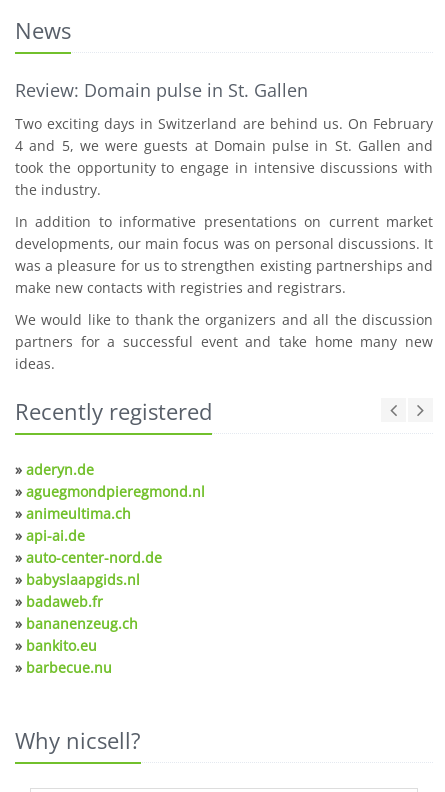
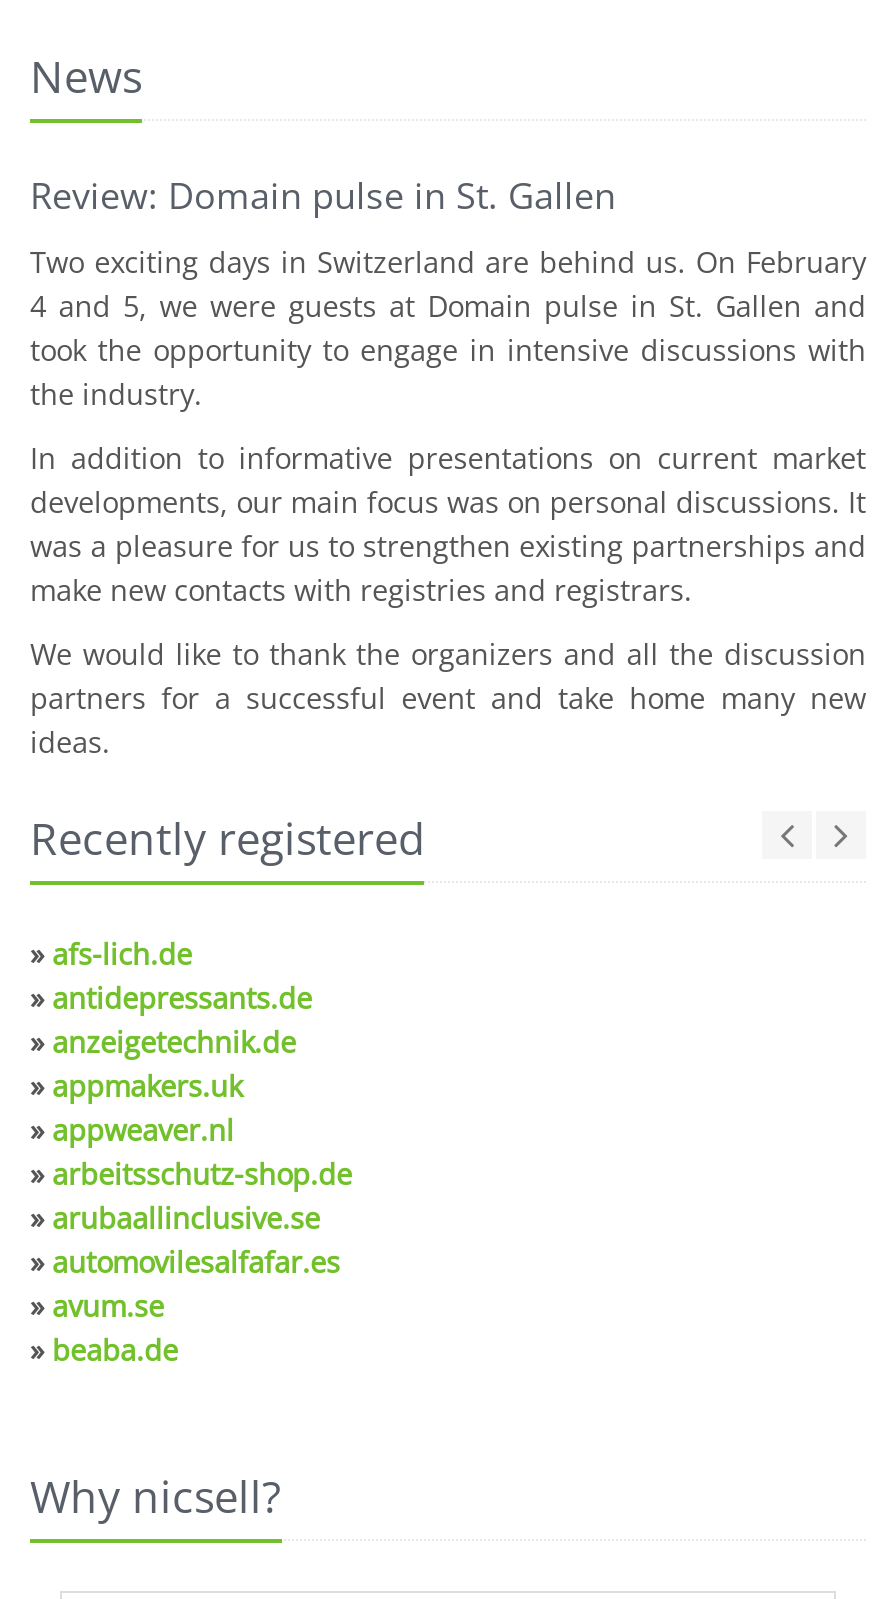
[15,460,205,677] » aderyn.de | » aguegmondpieregmond.nl | » animeultima.ch | » api-ai.de | » auto-center-nord.de | » babyslaapgids.nl | » badaweb.fr | » bananenzeug.ch | » bankito.eu | » barbecue.nu -> [30,935,352,1369] » afs-lich.de | » antidepressants.de | » anzeigetechnik.de | » appmakers.uk | » appweaver.nl | » arbeitsschutz-shop.de | » arubaallinclusive.se | » automovilesalfafar.es | » avum.se | » beaba.de

